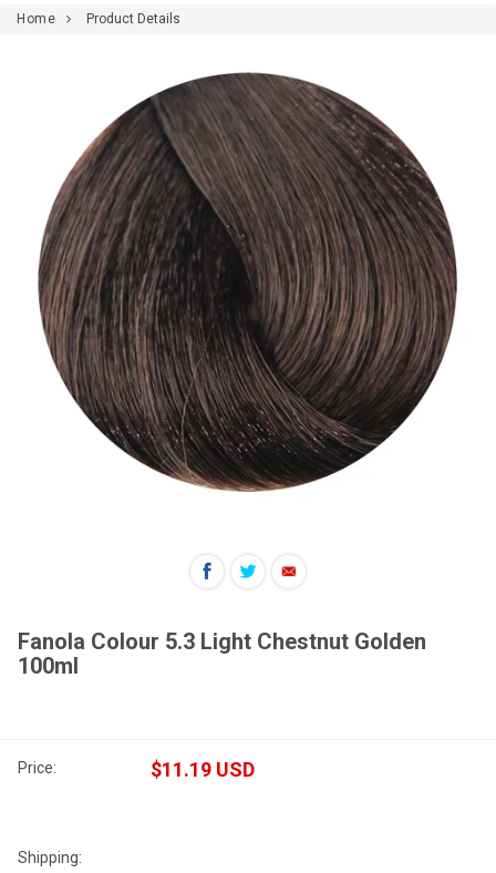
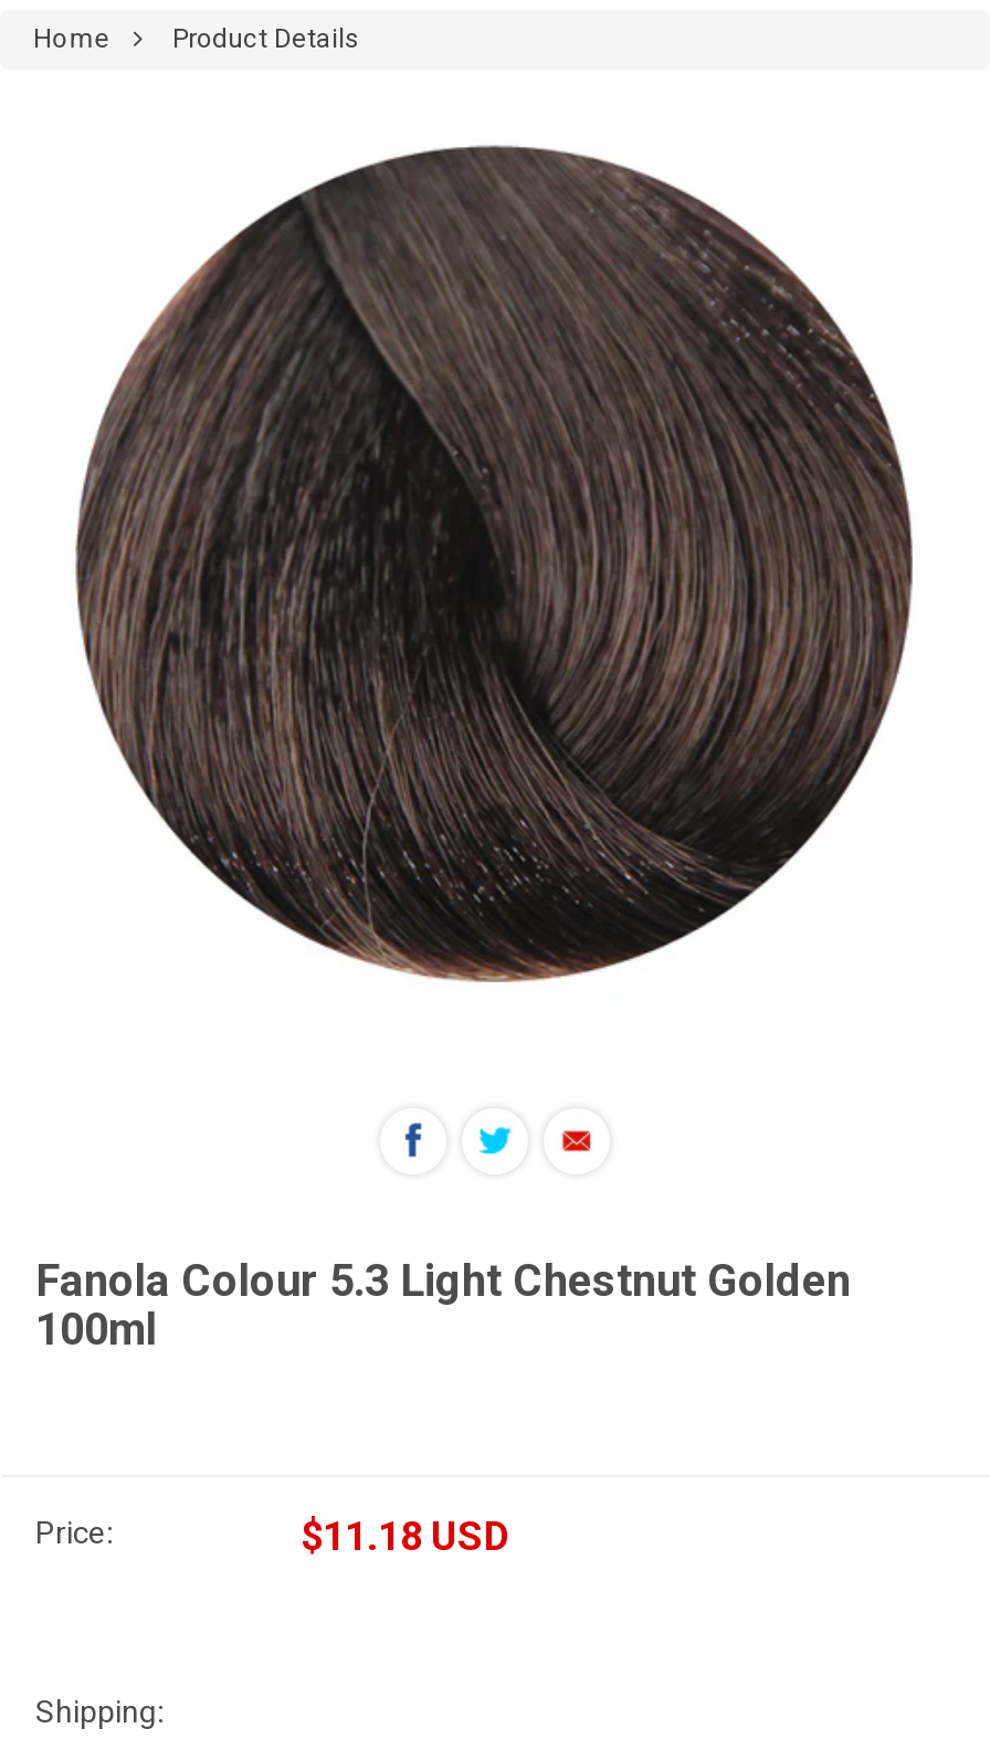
[151,758,255,781] $11.19 USD -> [301,1513,508,1559] $11.18 USD

